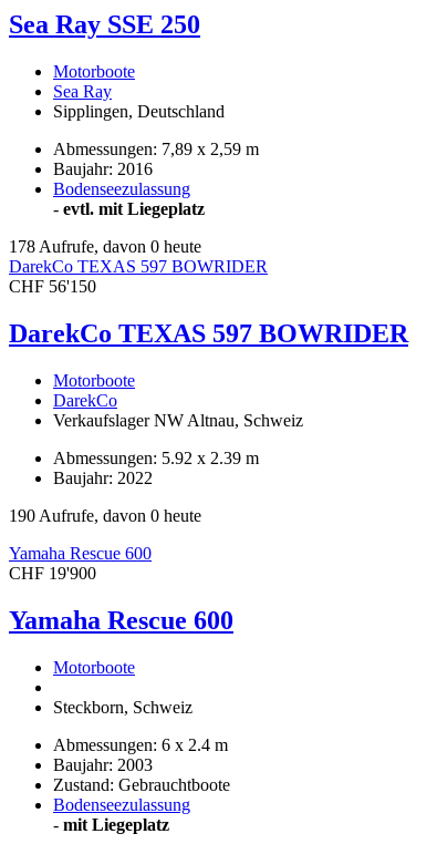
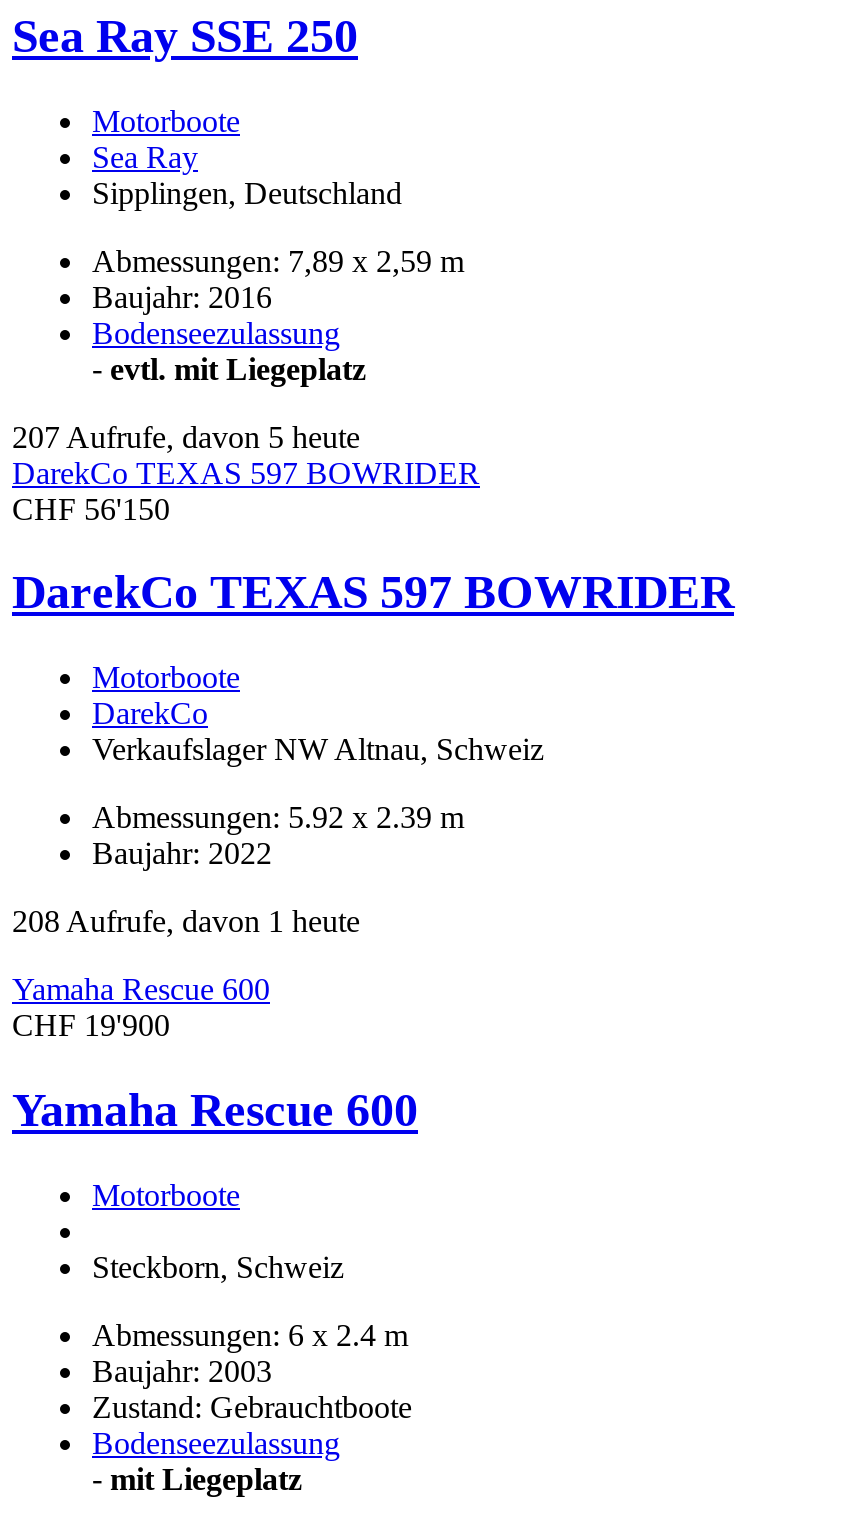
[9,237,201,256] 178 Aufrufe, davon 0 heute -> [12,419,360,453] 207 Aufrufe, davon 5 heute
[9,506,201,525] 190 Aufrufe, davon 0 heute -> [12,905,360,939] 208 Aufrufe, davon 1 heute

